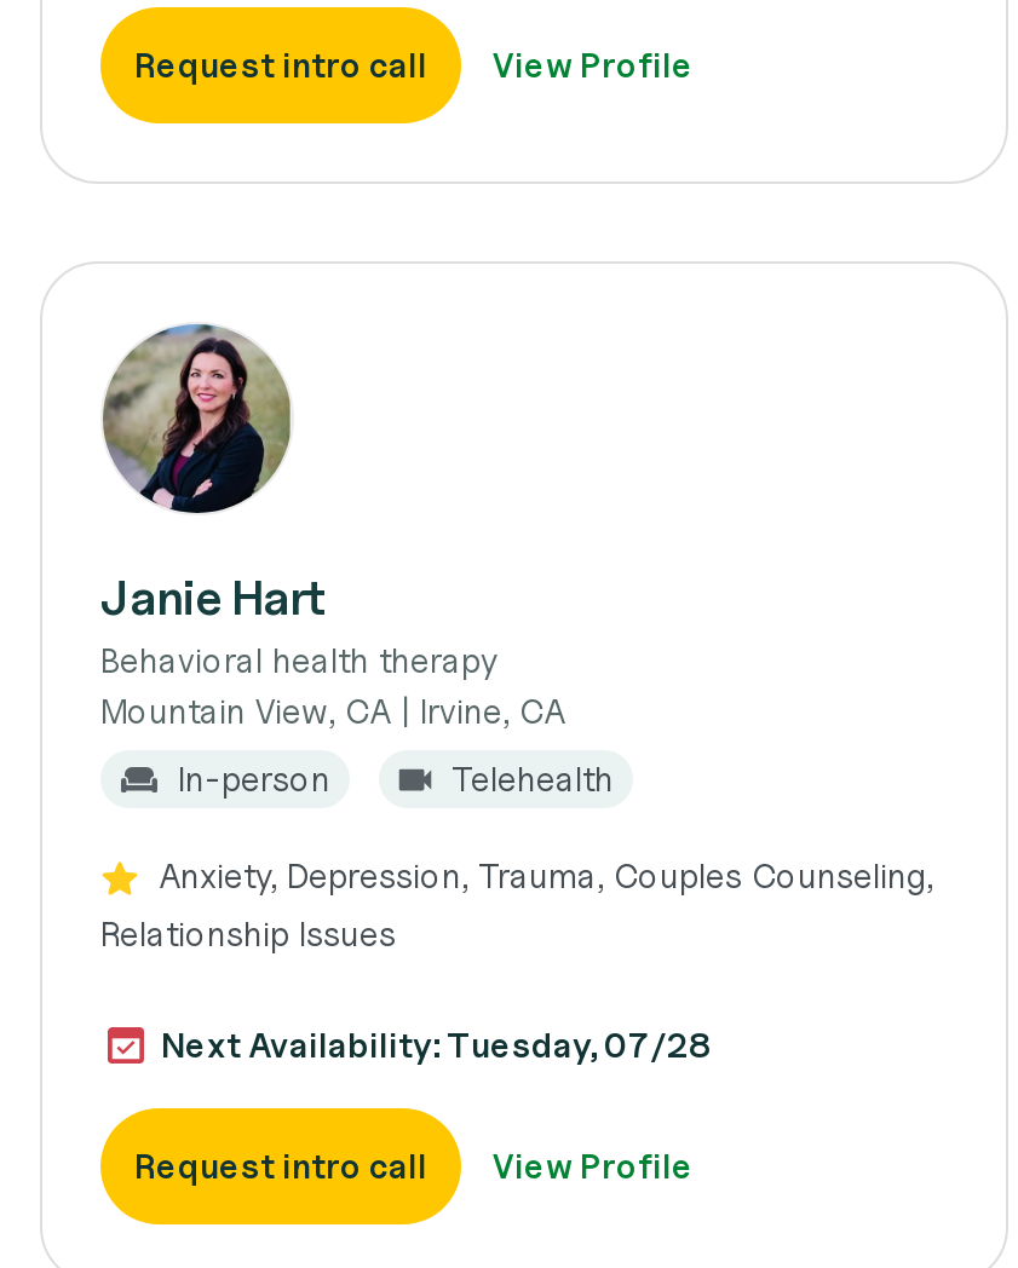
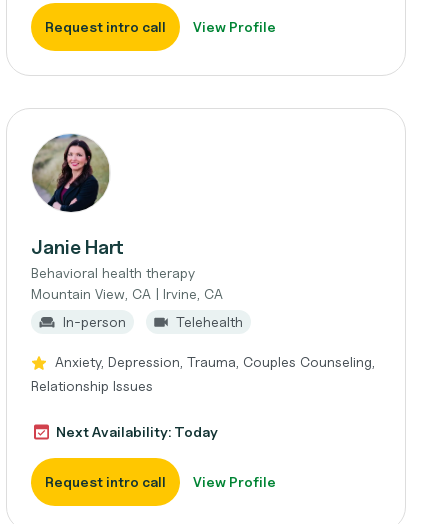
[161,1024,713,1065] Next Availability: Tuesday, 07/28 -> [56,423,218,440] Next Availability: Today

